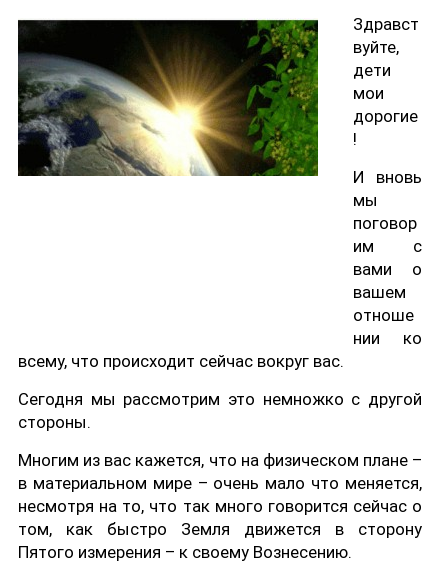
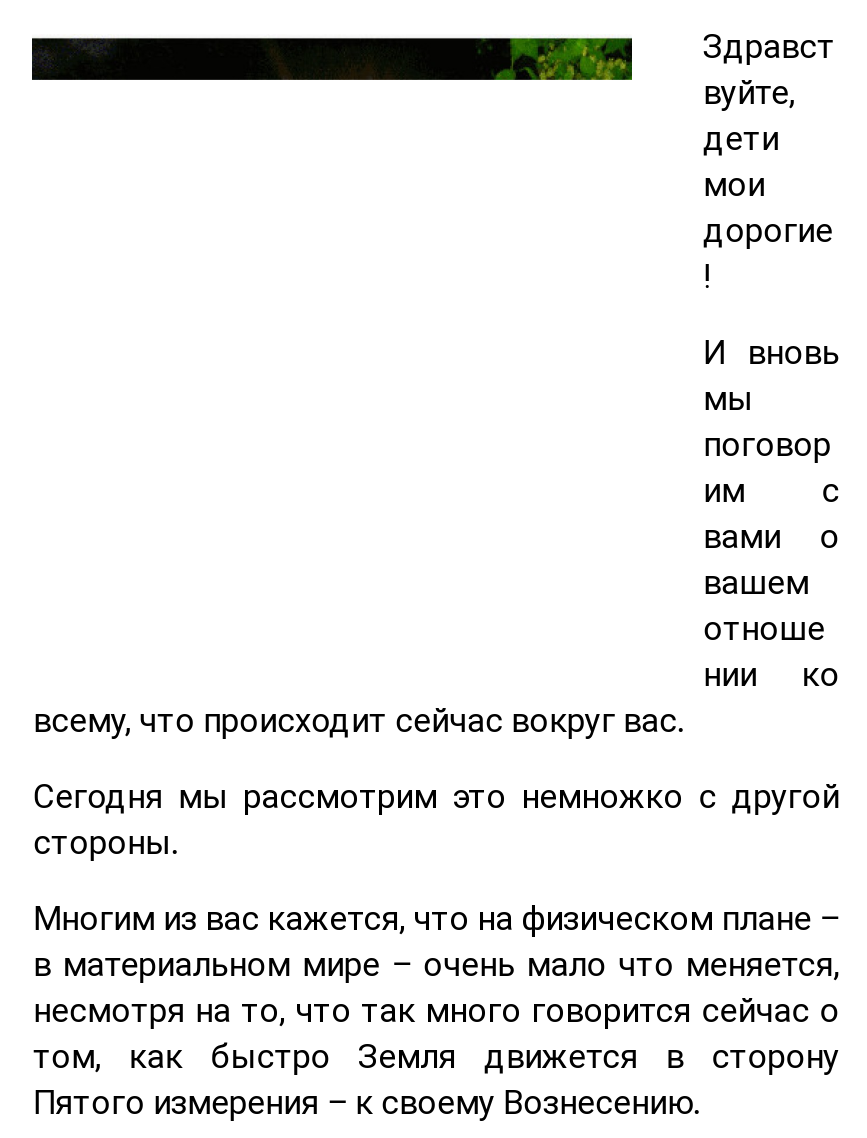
[17,41,319,177] [image] -> none

